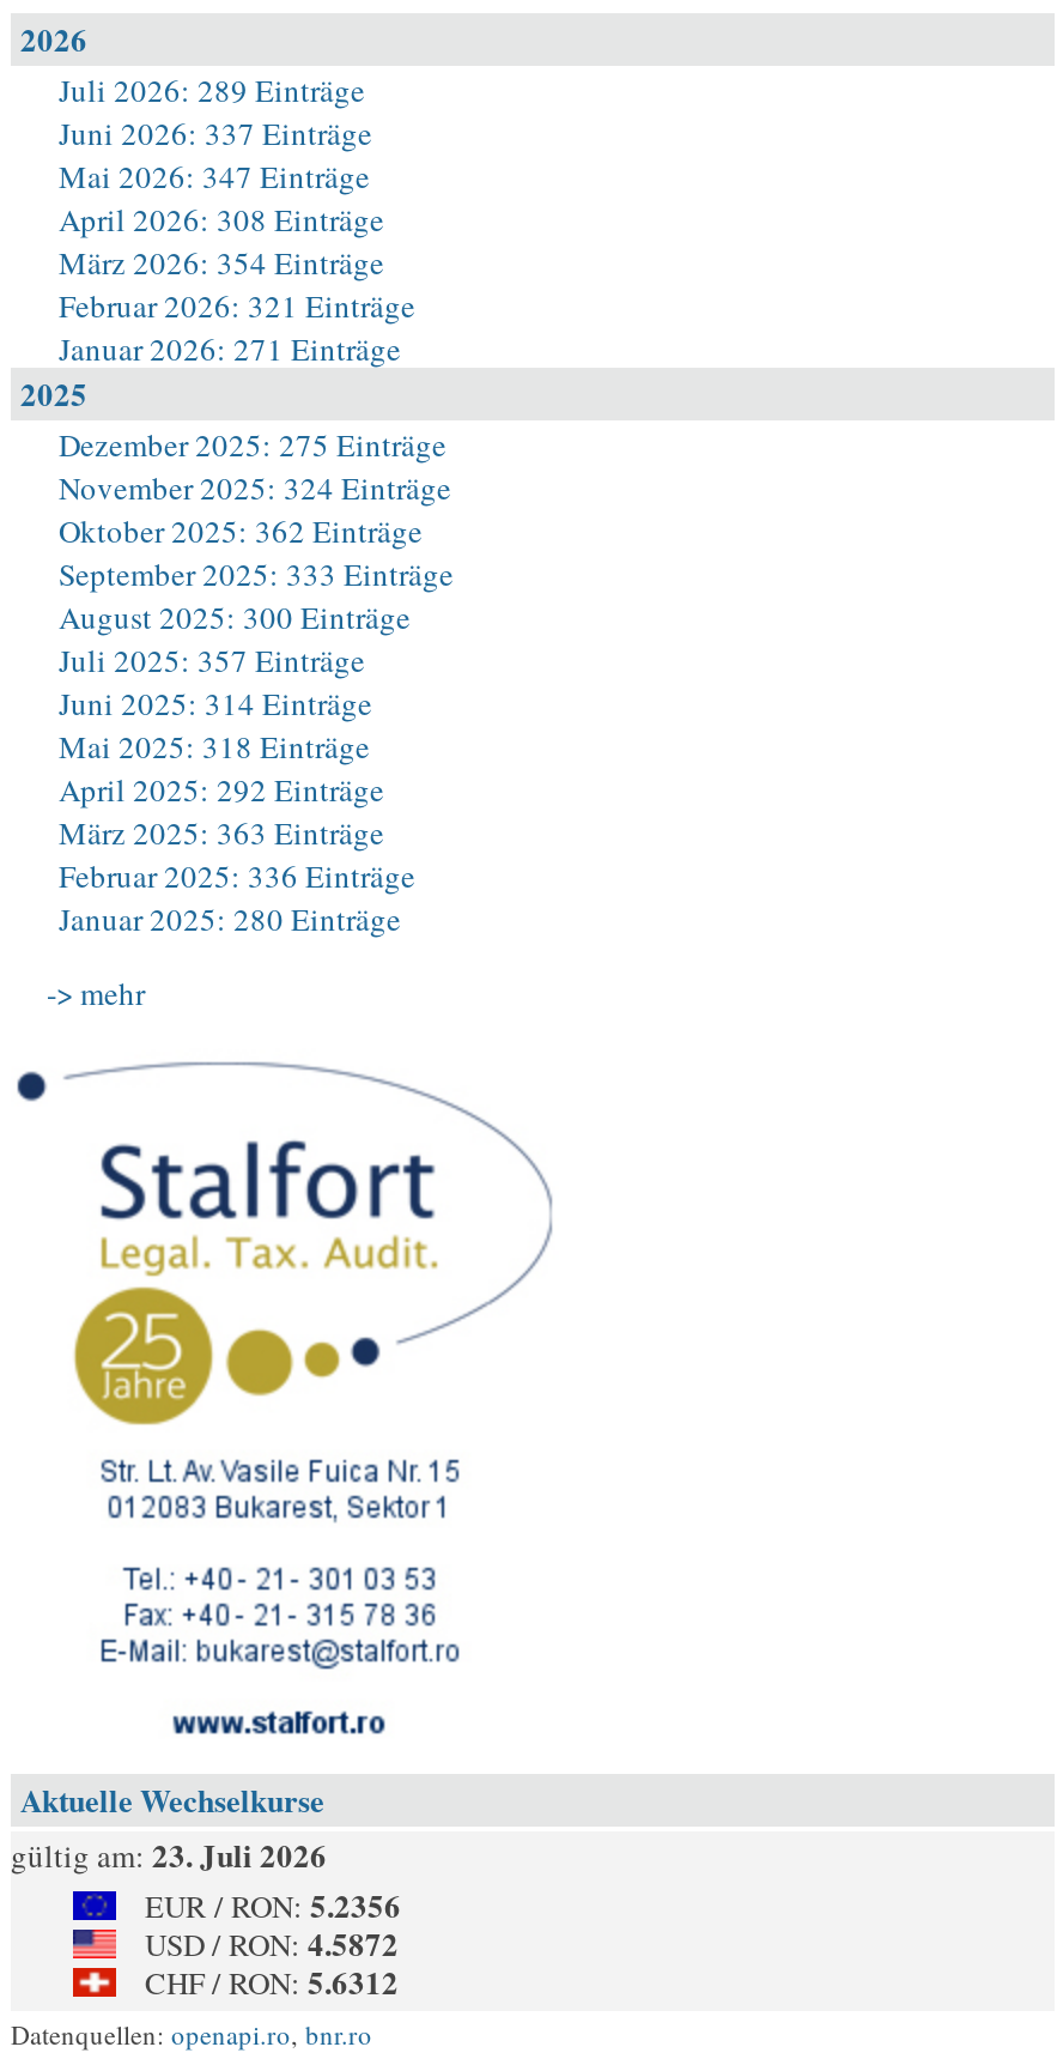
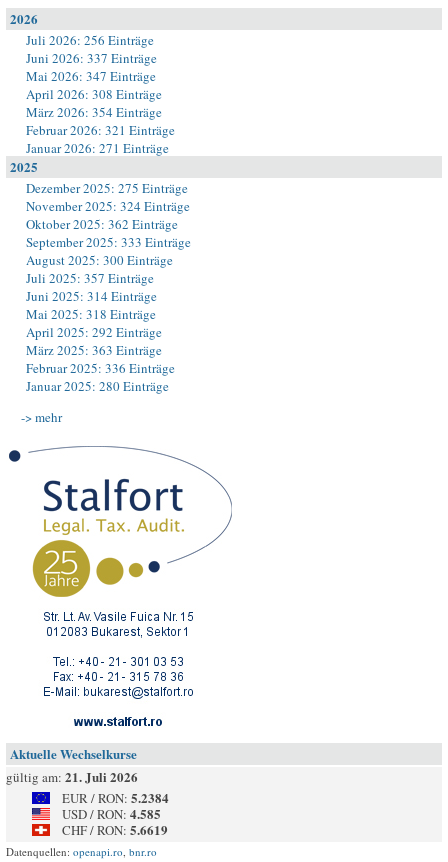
[59,68,365,111] Juli 2026: 289 Einträge -> [26,31,154,49] Juli 2026: 256 Einträge
[11,1831,327,1877] gültig am: 23. Juli 2026 -> [6,767,138,786] gültig am: 21. Juli 2026
[145,1882,401,1927] EUR / RON: 5.2356 -> [62,788,169,807] EUR / RON: 5.2384
[145,1920,399,1966] USD / RON: 4.5872 -> [62,804,161,823] USD / RON: 4.585
[145,1958,399,2004] CHF / RON: 5.6312 -> [62,820,168,839] CHF / RON: 5.6619

